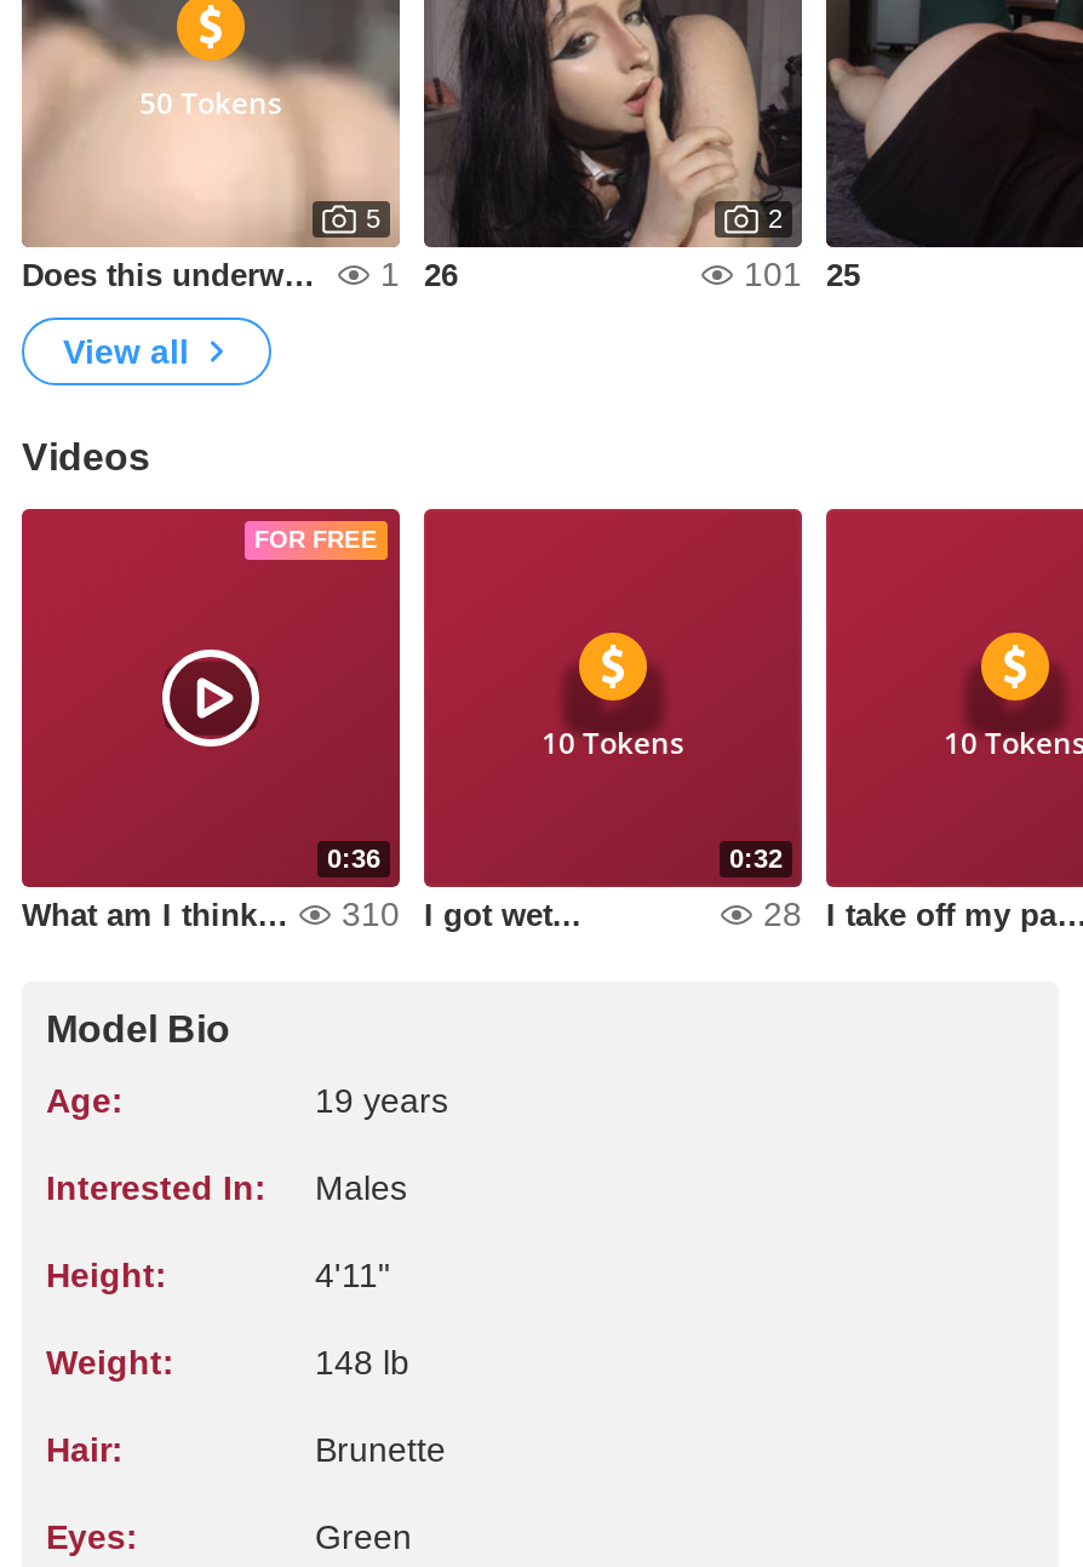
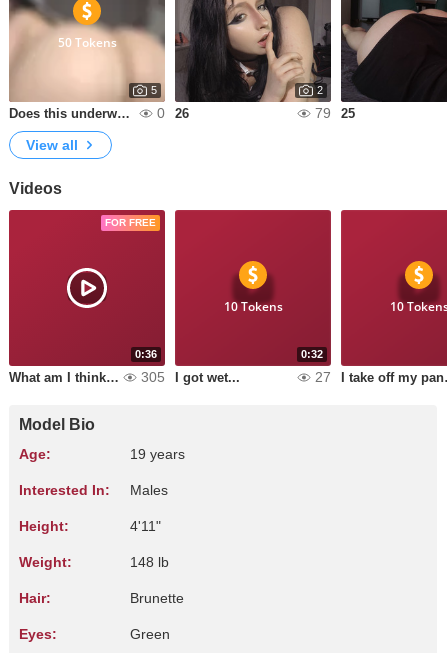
[380,255,400,293] 1 -> [157,105,165,121] 0
[744,255,860,293] 101 25 -> [315,105,355,121] 79 25
[342,894,400,933] 310 -> [141,369,165,385] 305
[763,894,802,933] 28 -> [315,369,331,385] 27

